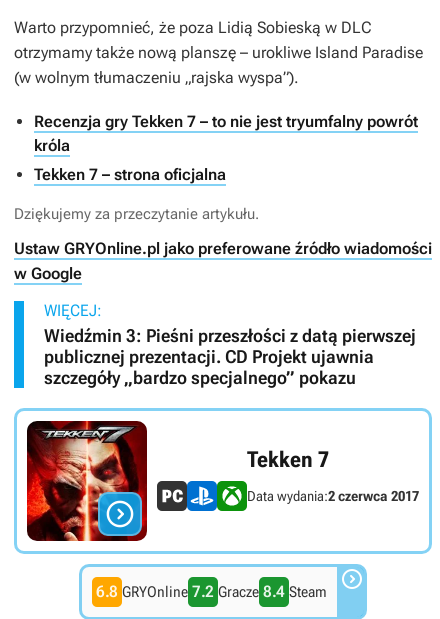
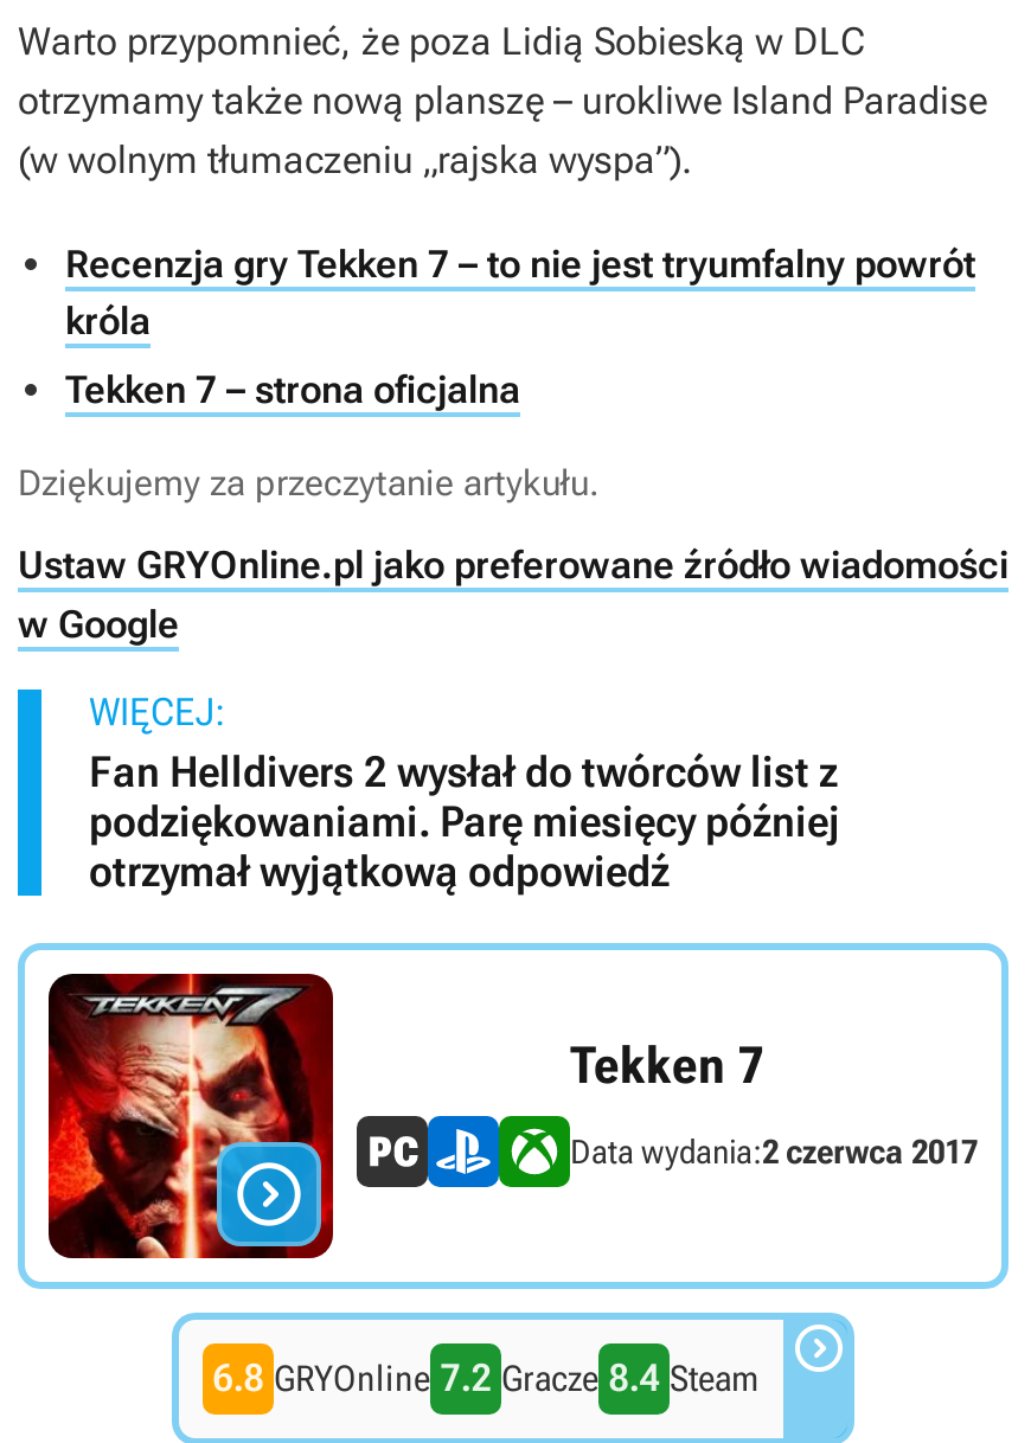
[44,325,416,388] Wiedźmin 3: Pieśni przeszłości z datą pierwszej | publicznej prezentacji. CD Projekt ujawnia | szczegóły „bardzo specjalnego” pokazu -> [89,747,840,896] Fan Helldivers 2 wysłał do twórców list z | podziękowaniami. Parę miesięcy później | otrzymał wyjątkową odpowiedź

